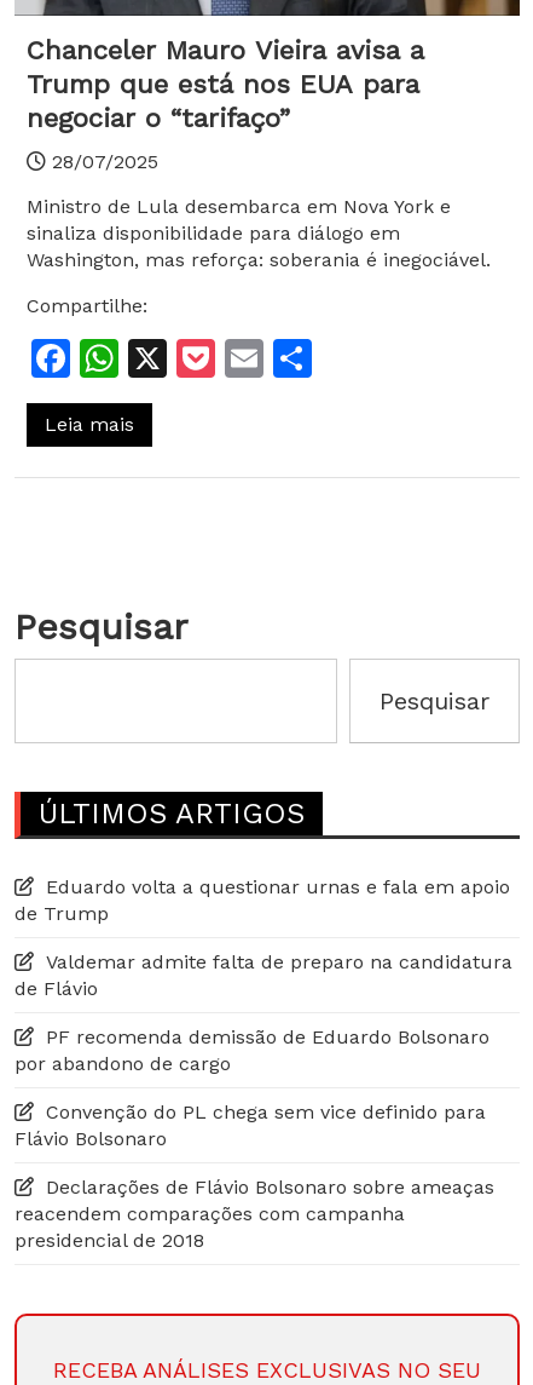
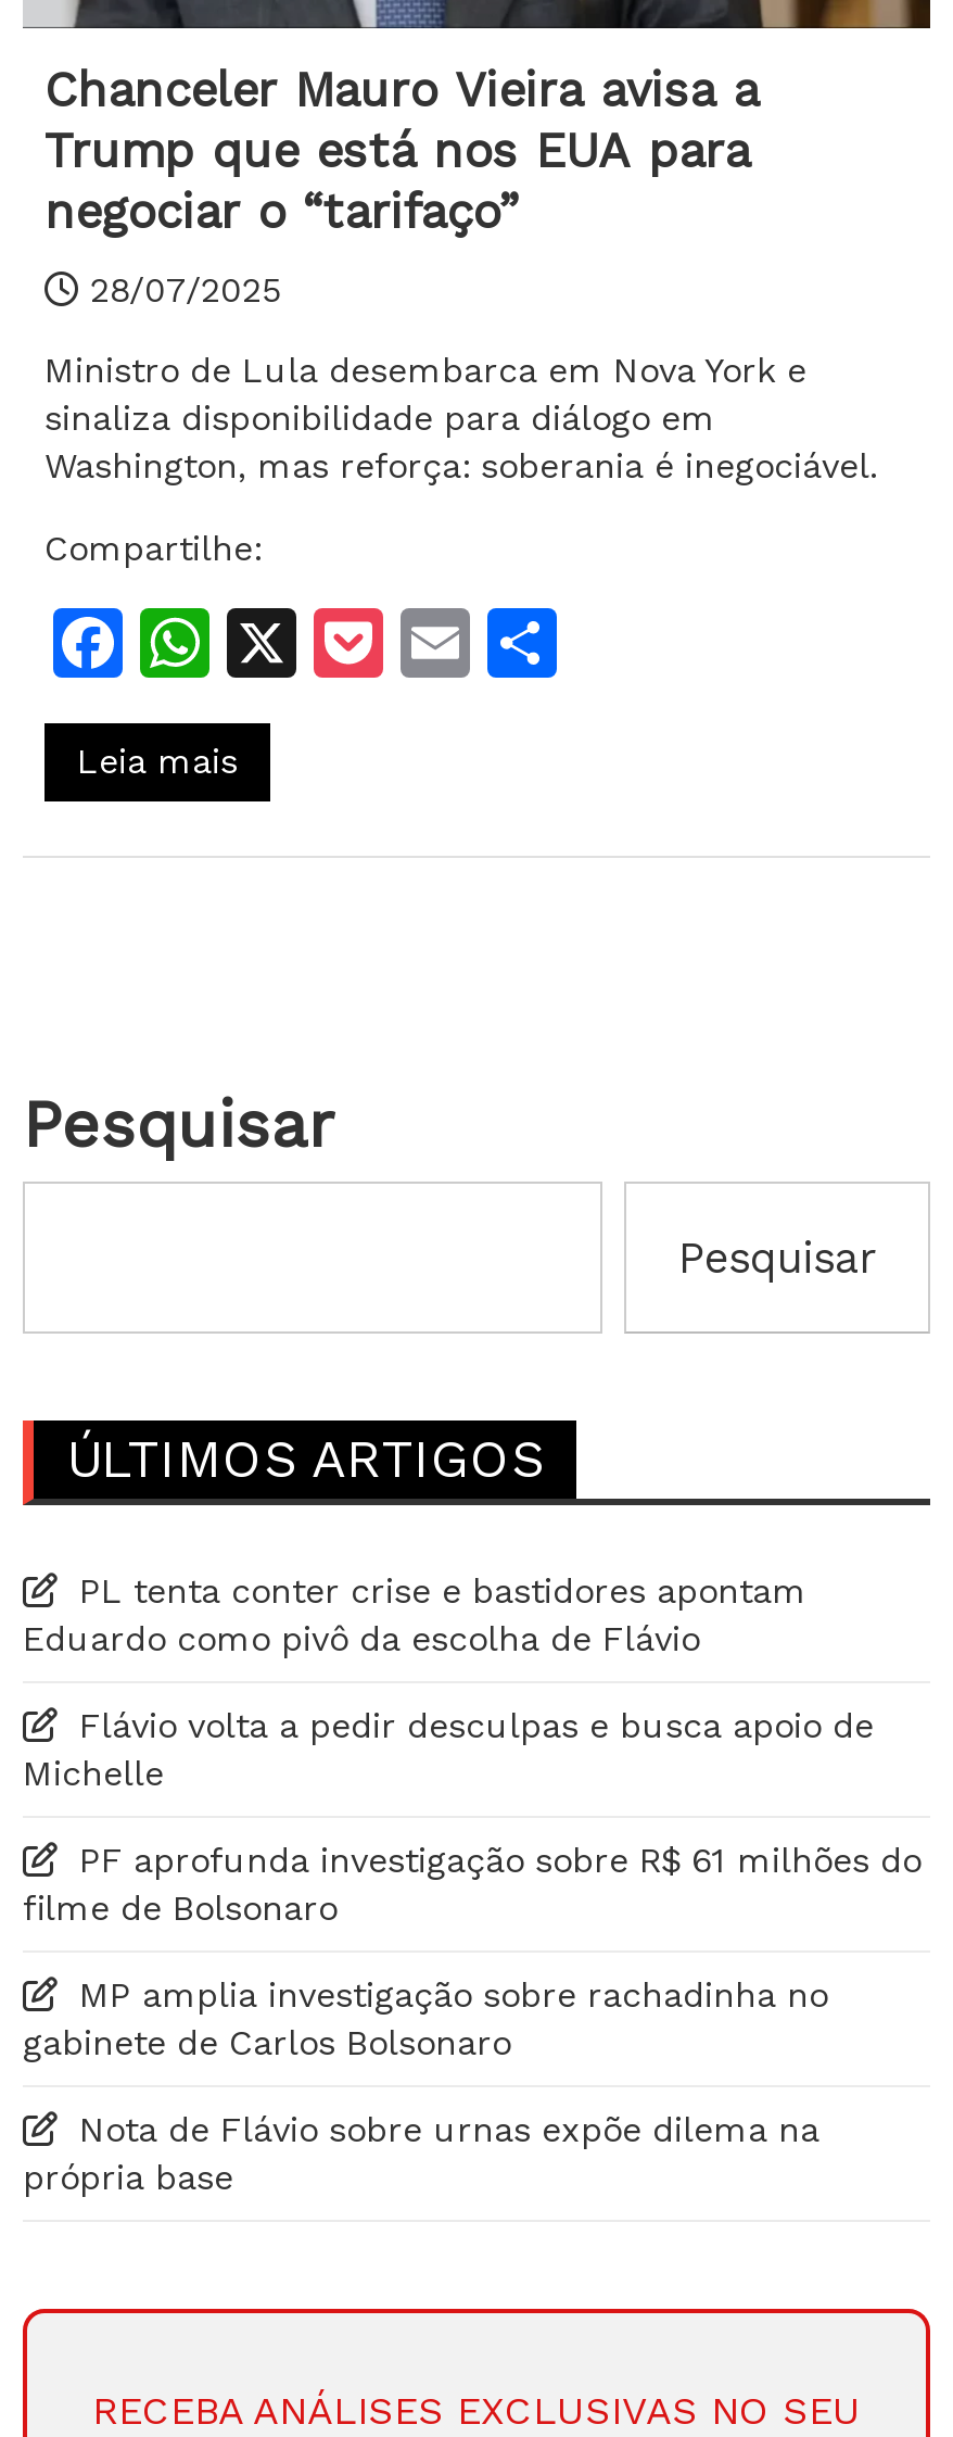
[15,875,510,925] Eduardo volta a questionar urnas e fala em apoio | de Trump -> [23,1570,806,1659] PL tenta conter crise e bastidores apontam | Eduardo como pivô da escolha de Flávio
[15,950,512,1000] Valdemar admite falta de preparo na candidatura | de Flávio -> [23,1705,874,1794] Flávio volta a pedir desculpas e busca apoio de | Michelle
[15,1025,489,1075] PF recomenda demissão de Eduardo Bolsonaro | por abandono de cargo -> [23,1839,922,1928] PF aprofunda investigação sobre R$ 61 milhões do | filme de Bolsonaro
[15,1100,486,1150] Convenção do PL chega sem vice definido para | Flávio Bolsonaro -> [23,1974,828,2063] MP amplia investigação sobre rachadinha no | gabinete de Carlos Bolsonaro
[15,1175,494,1252] Declarações de Flávio Bolsonaro sobre ameaças | reacendem comparações com campanha | presidencial de 2018 -> [23,2109,819,2198] Nota de Flávio sobre urnas expõe dilema na | própria base

